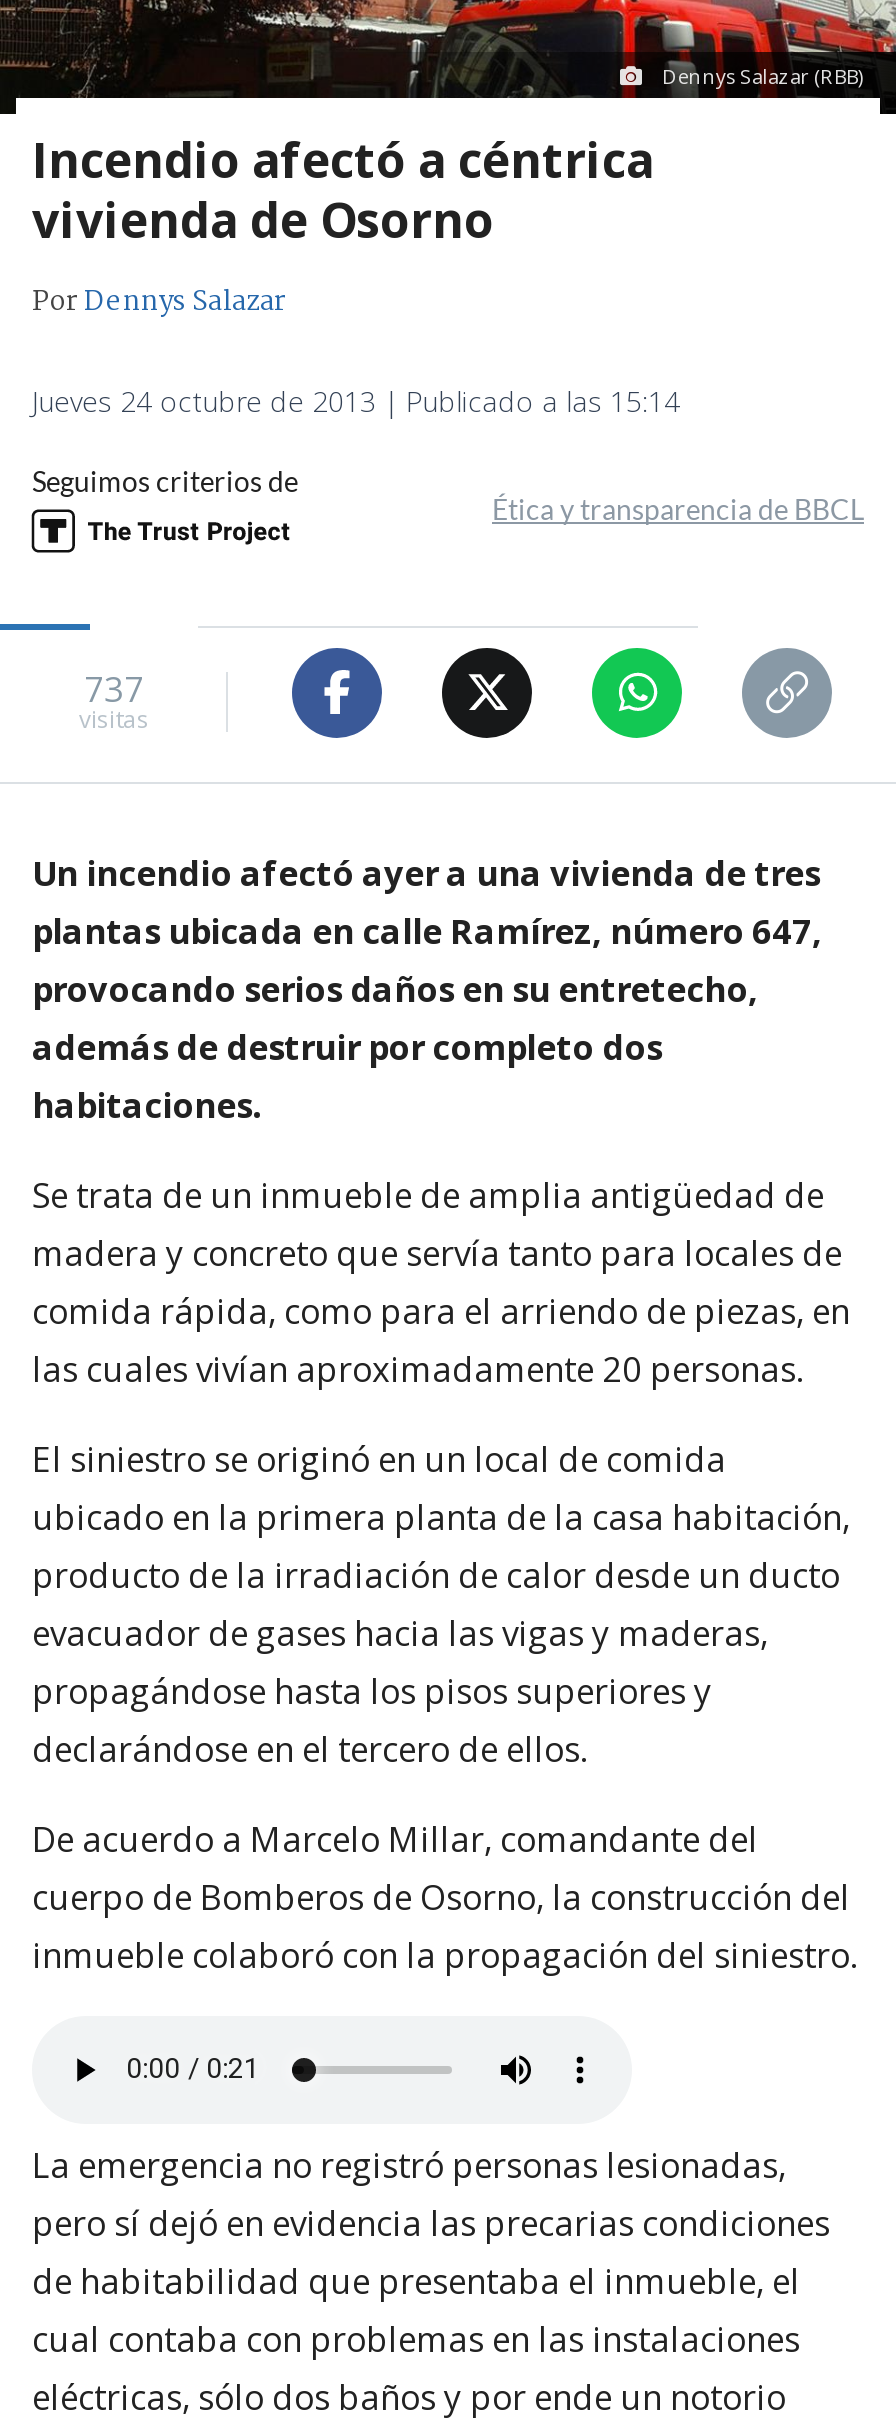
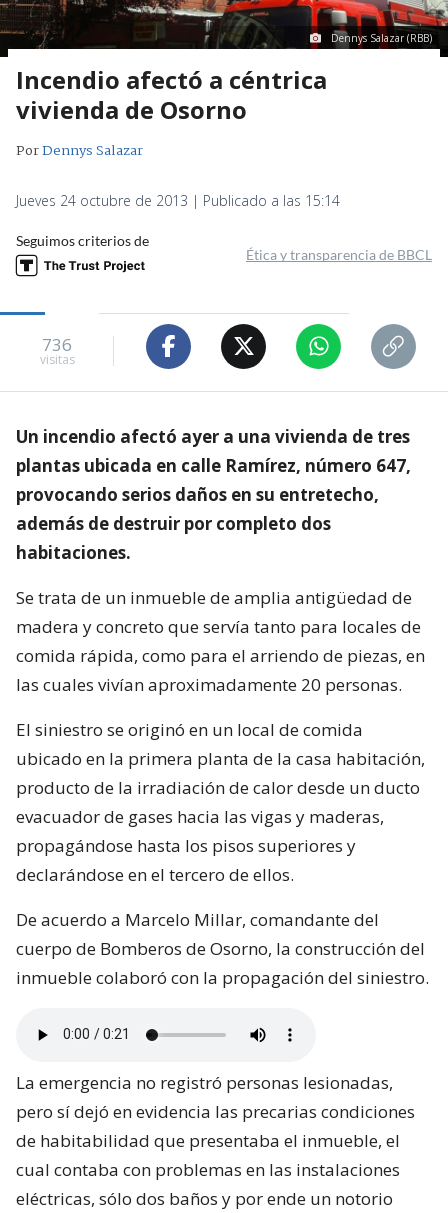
[84,667,144,713] 737 -> [42,333,72,356] 736

